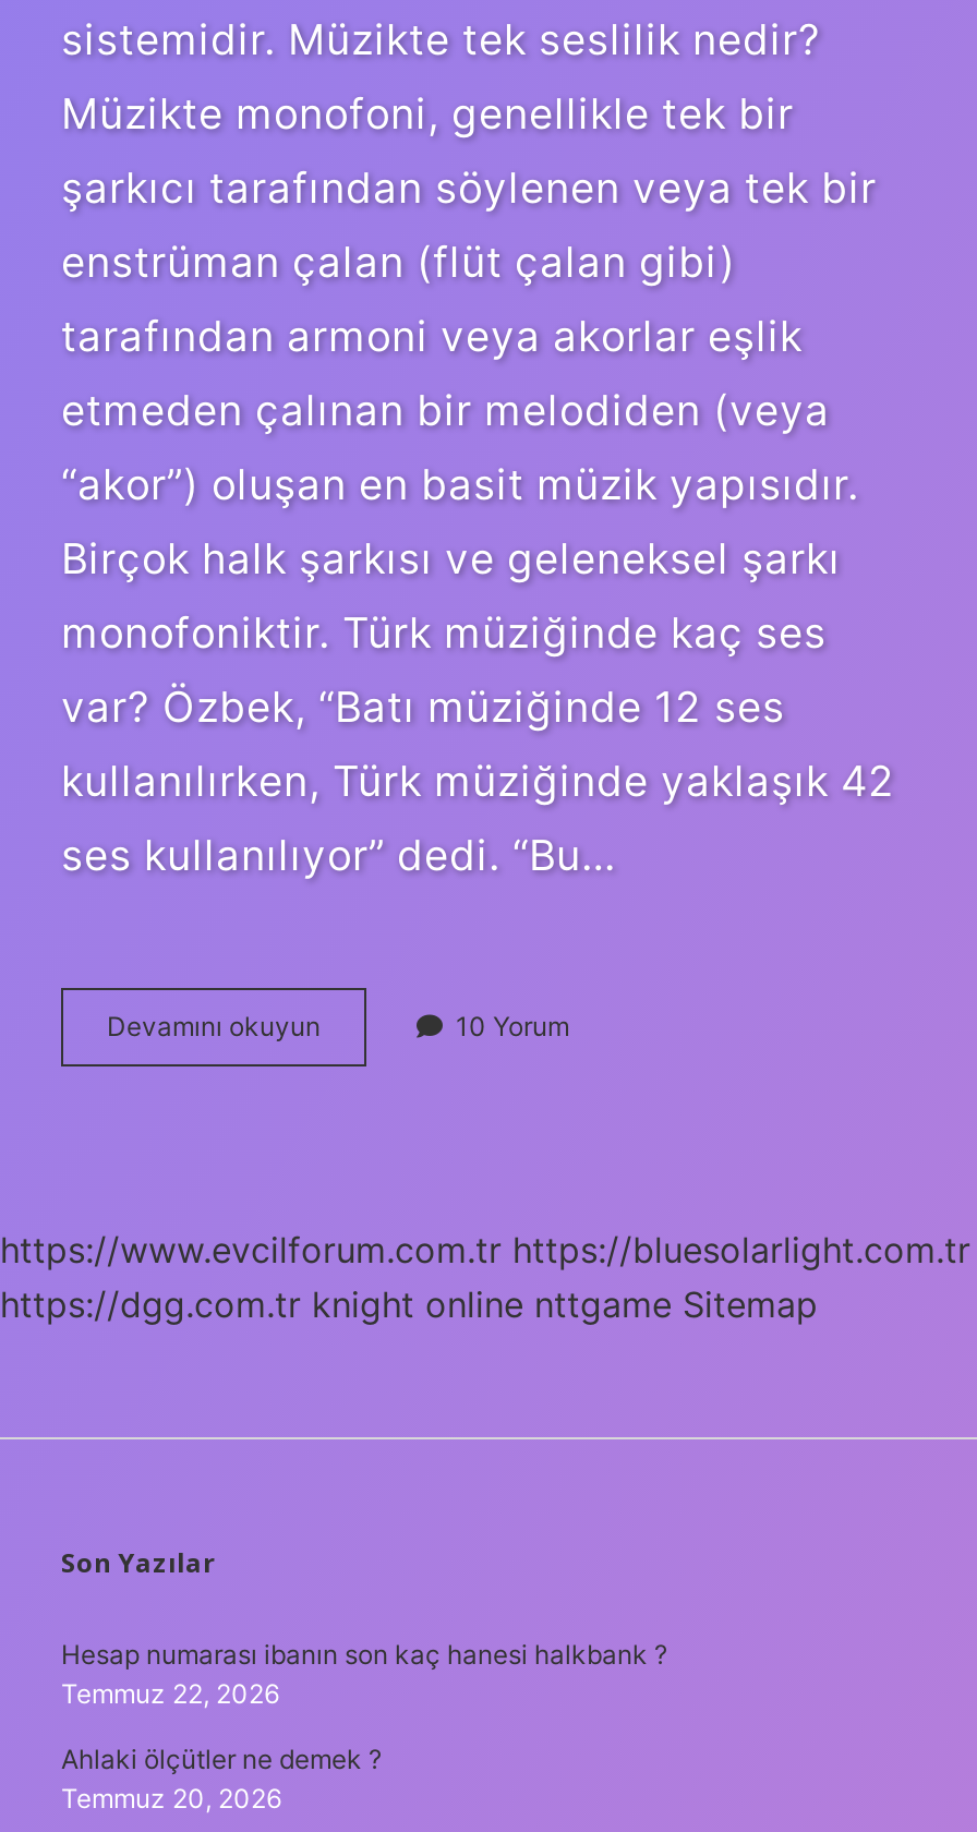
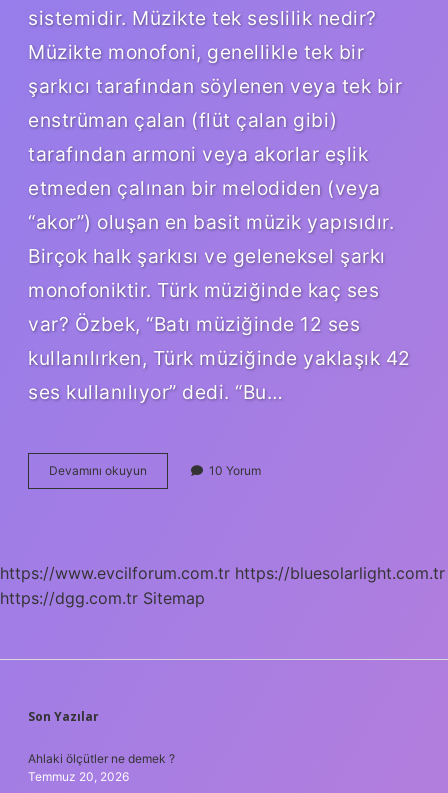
[0,1282,818,1326] https://dgg.com.tr knight online nttgame Sitemap -> [0,588,205,608] https://dgg.com.tr Sitemap
[61,1637,667,1709] Hesap numarası ibanın son kaç hanesi halkbank ? | Temmuz 22, 2026 -> none

